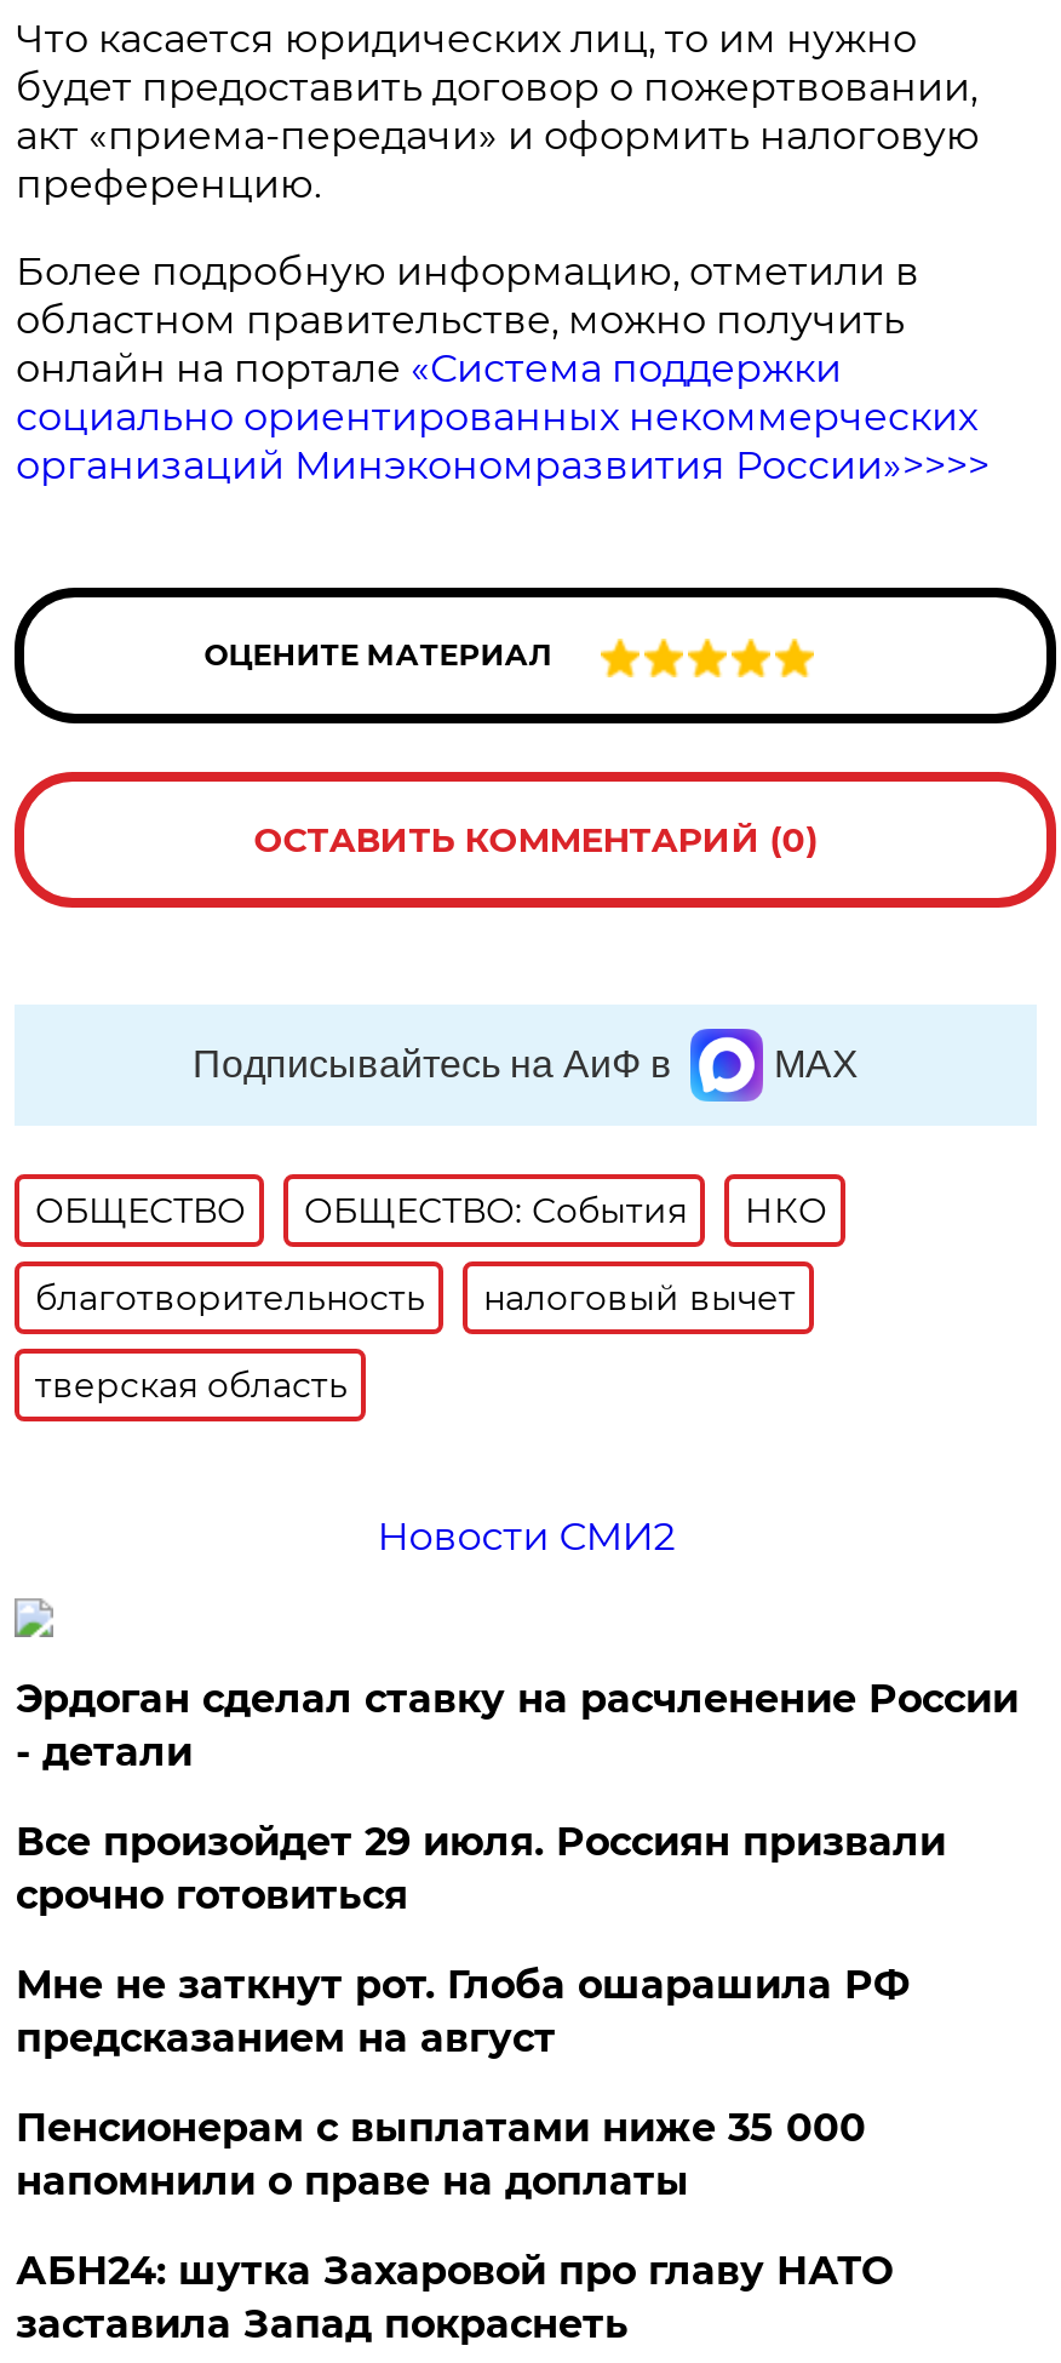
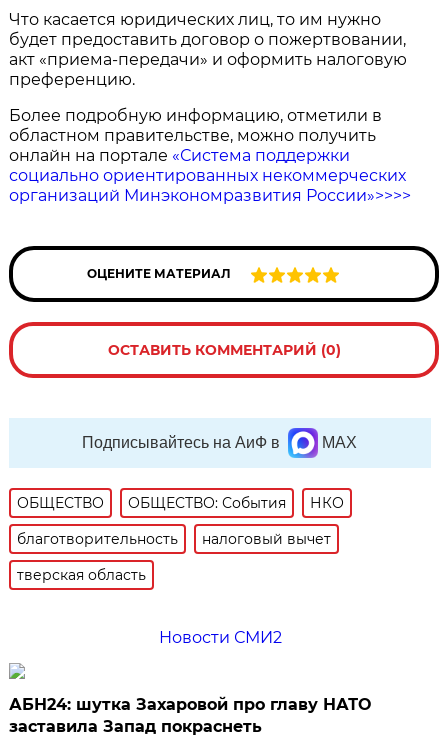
[16,1676,1018,2204] Эрдоган сделал ставку на расчленение России | - детали | Все произойдет 29 июля. Россиян призвали | срочно готовиться | Мне не заткнут рот. Глоба ошарашила РФ | предсказанием на август | Пенсионерам с выплатами ниже 35 000 | напомнили о праве на доплаты -> none

